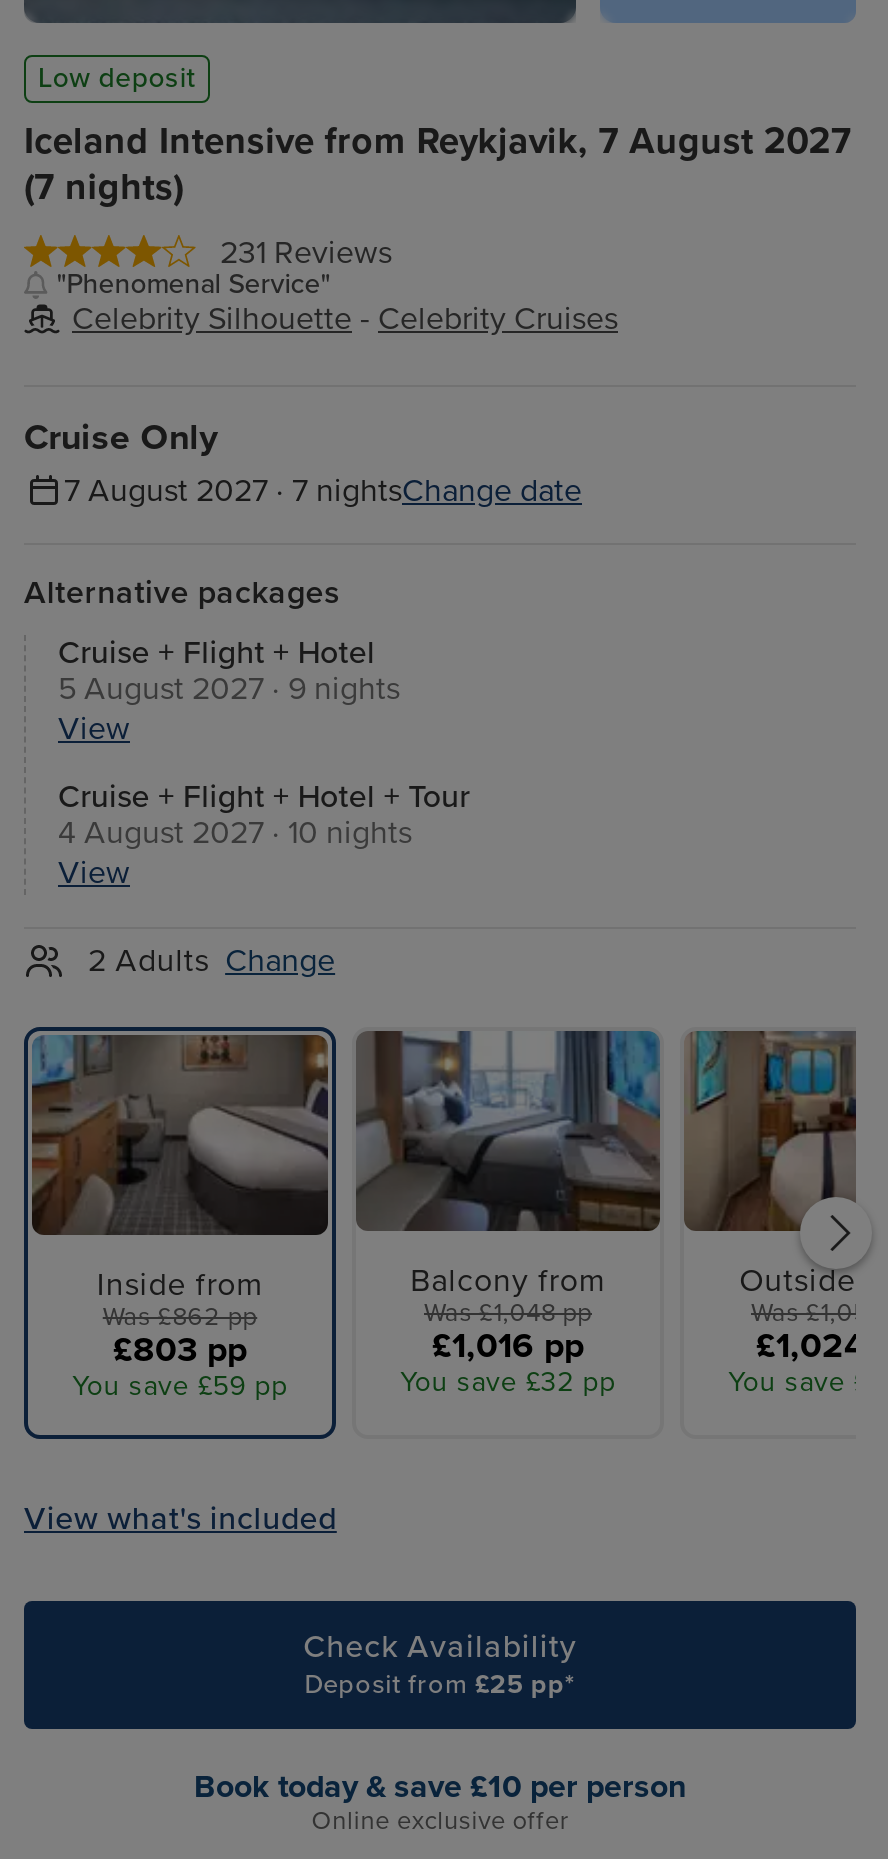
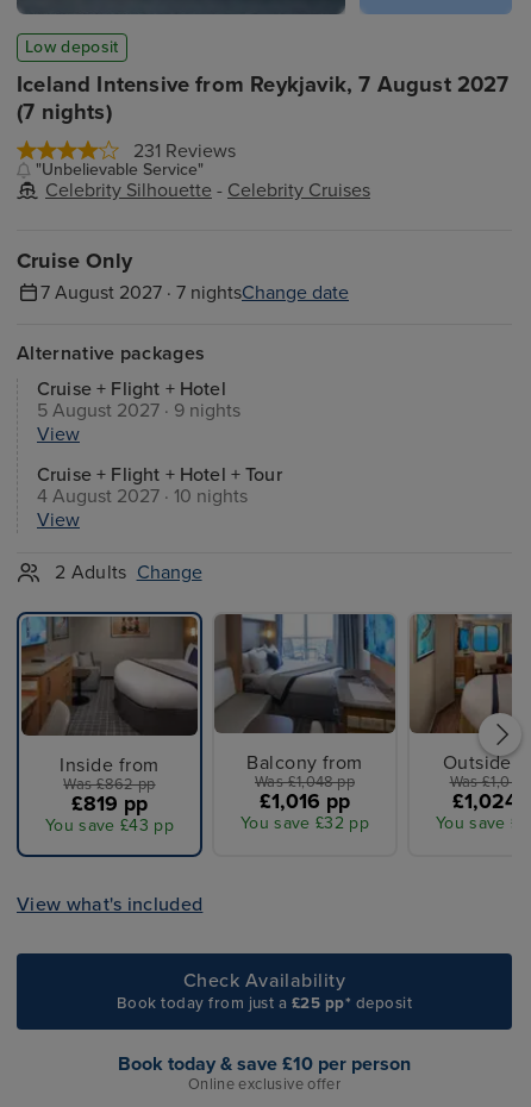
[56,267,330,301] "Phenomenal Service" -> [36,160,204,180] "Unbelievable Service"
[113,1329,247,1371] £803 pp -> [71,791,148,816] £819 pp
[72,1369,288,1403] You save £59 pp -> [45,815,174,835] You save £43 pp
[304,1669,576,1701] Deposit from £25 pp* -> [117,994,412,1013] Book today from just a £25 pp* deposit

